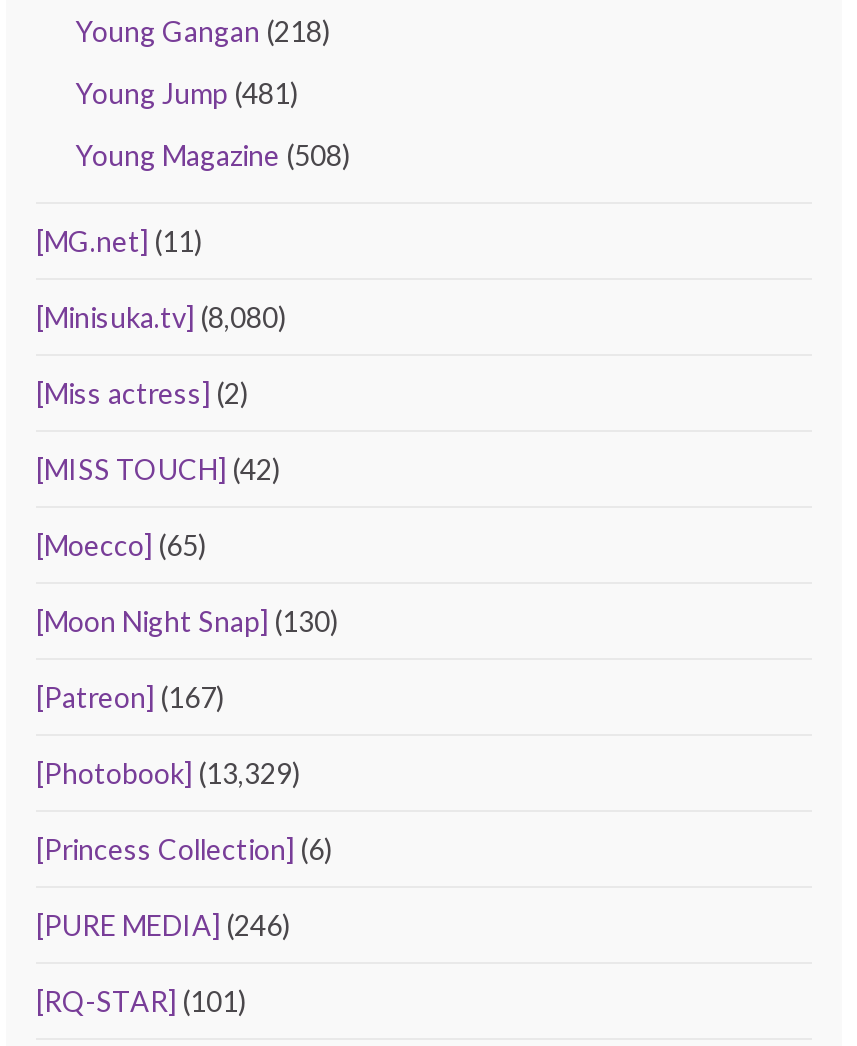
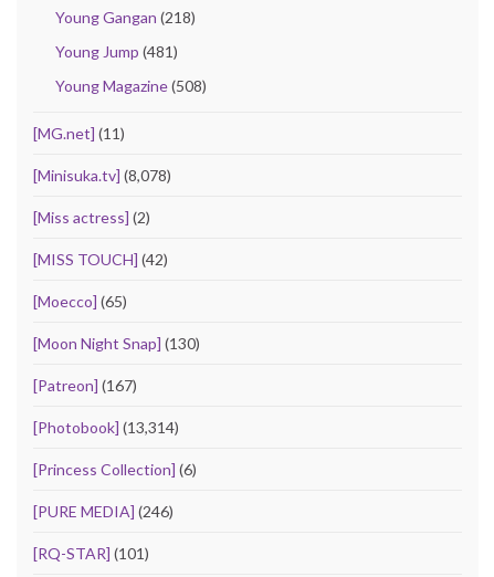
[36,300,286,334] [Minisuka.tv] (8,080) -> [33,166,171,185] [Minisuka.tv] (8,078)
[36,756,300,790] [Photobook] (13,329) -> [33,418,179,437] [Photobook] (13,314)

